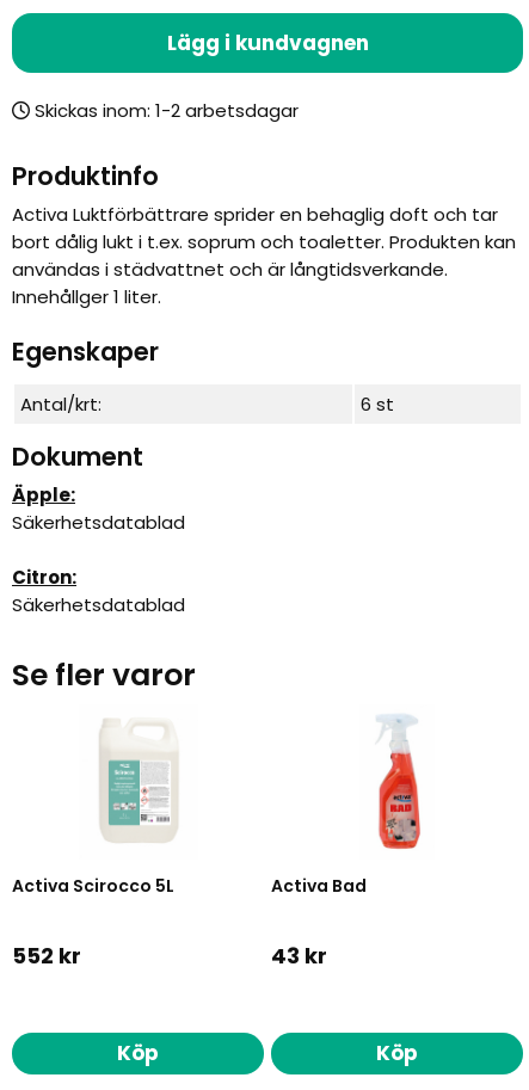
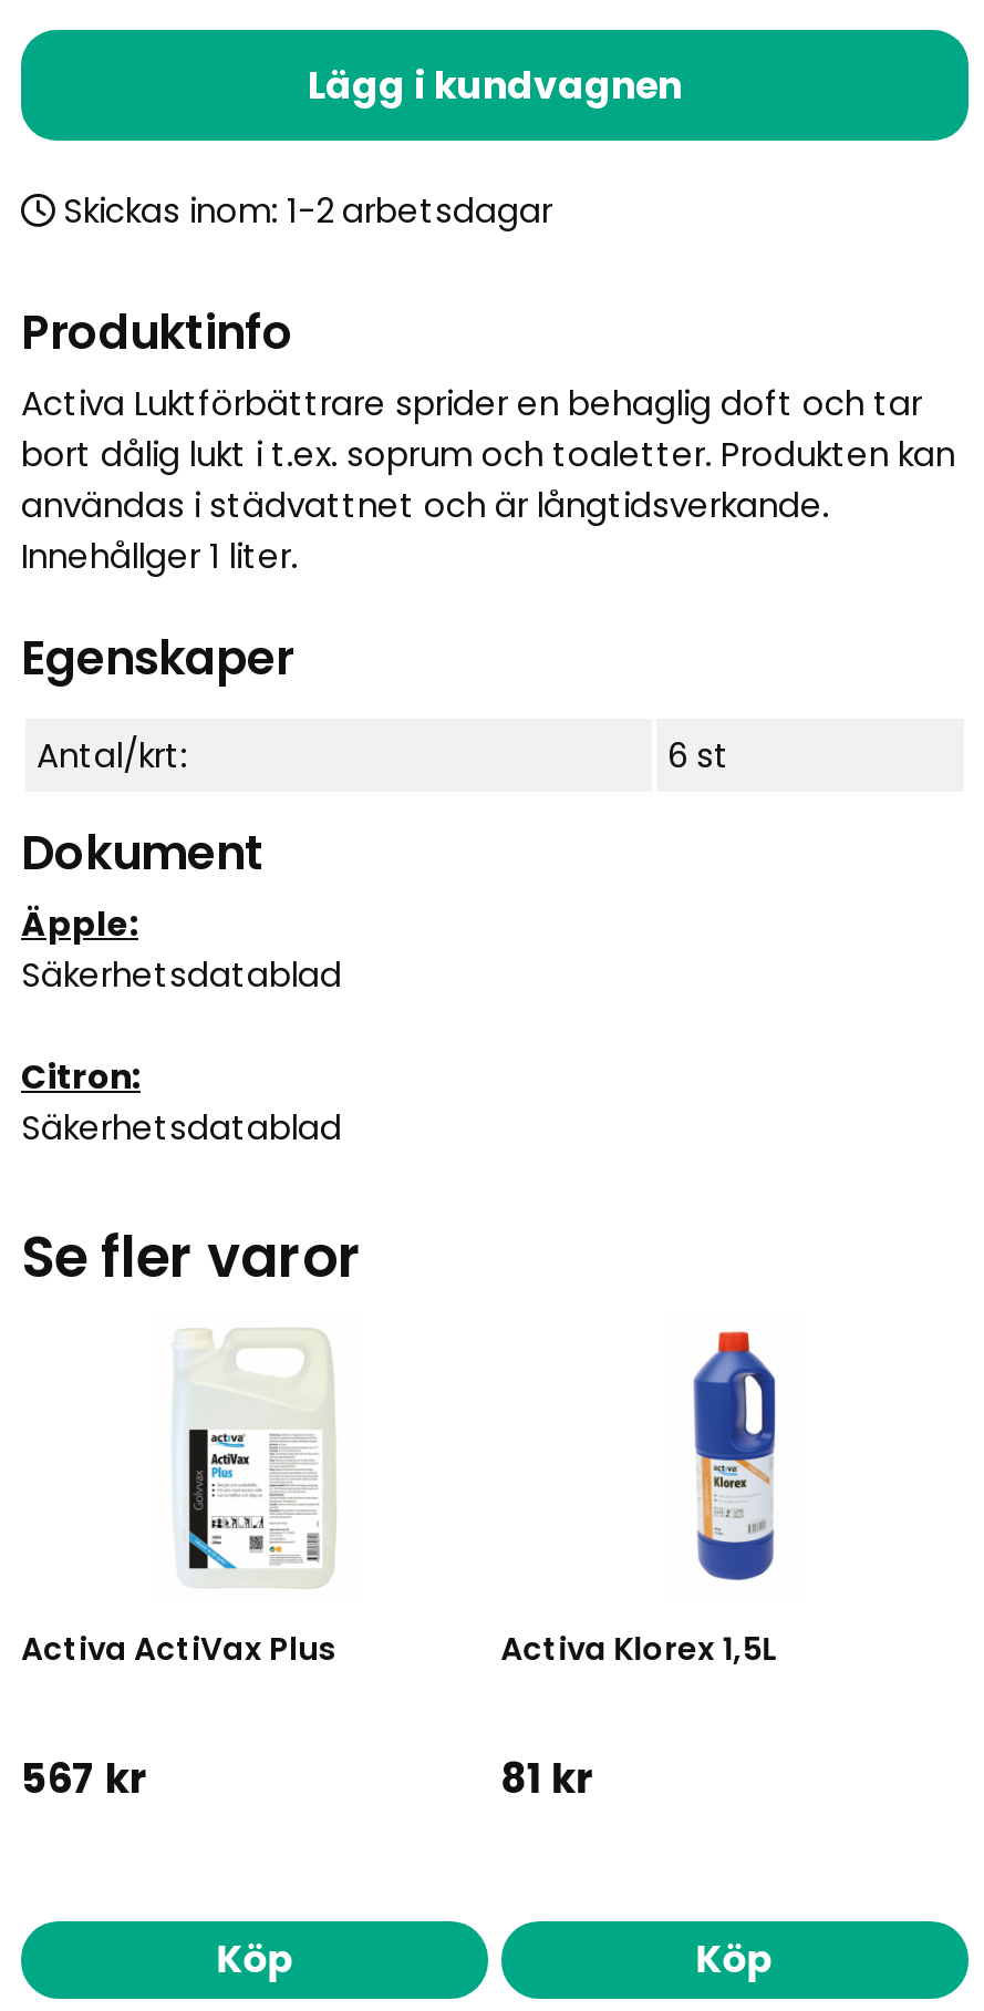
[271,715,422,898] [image] | Activa Bad -> [501,1330,778,1672] [image] | Activa Klorex 1,5L
[12,759,180,898] [image] | Activa Scirocco 5L -> [21,1416,335,1672] [image] | Activa ActiVax Plus
[12,941,81,971] 552 kr -> [21,1752,147,1807] 567 kr
[271,941,327,971] 43 kr -> [501,1752,593,1807] 81 kr

